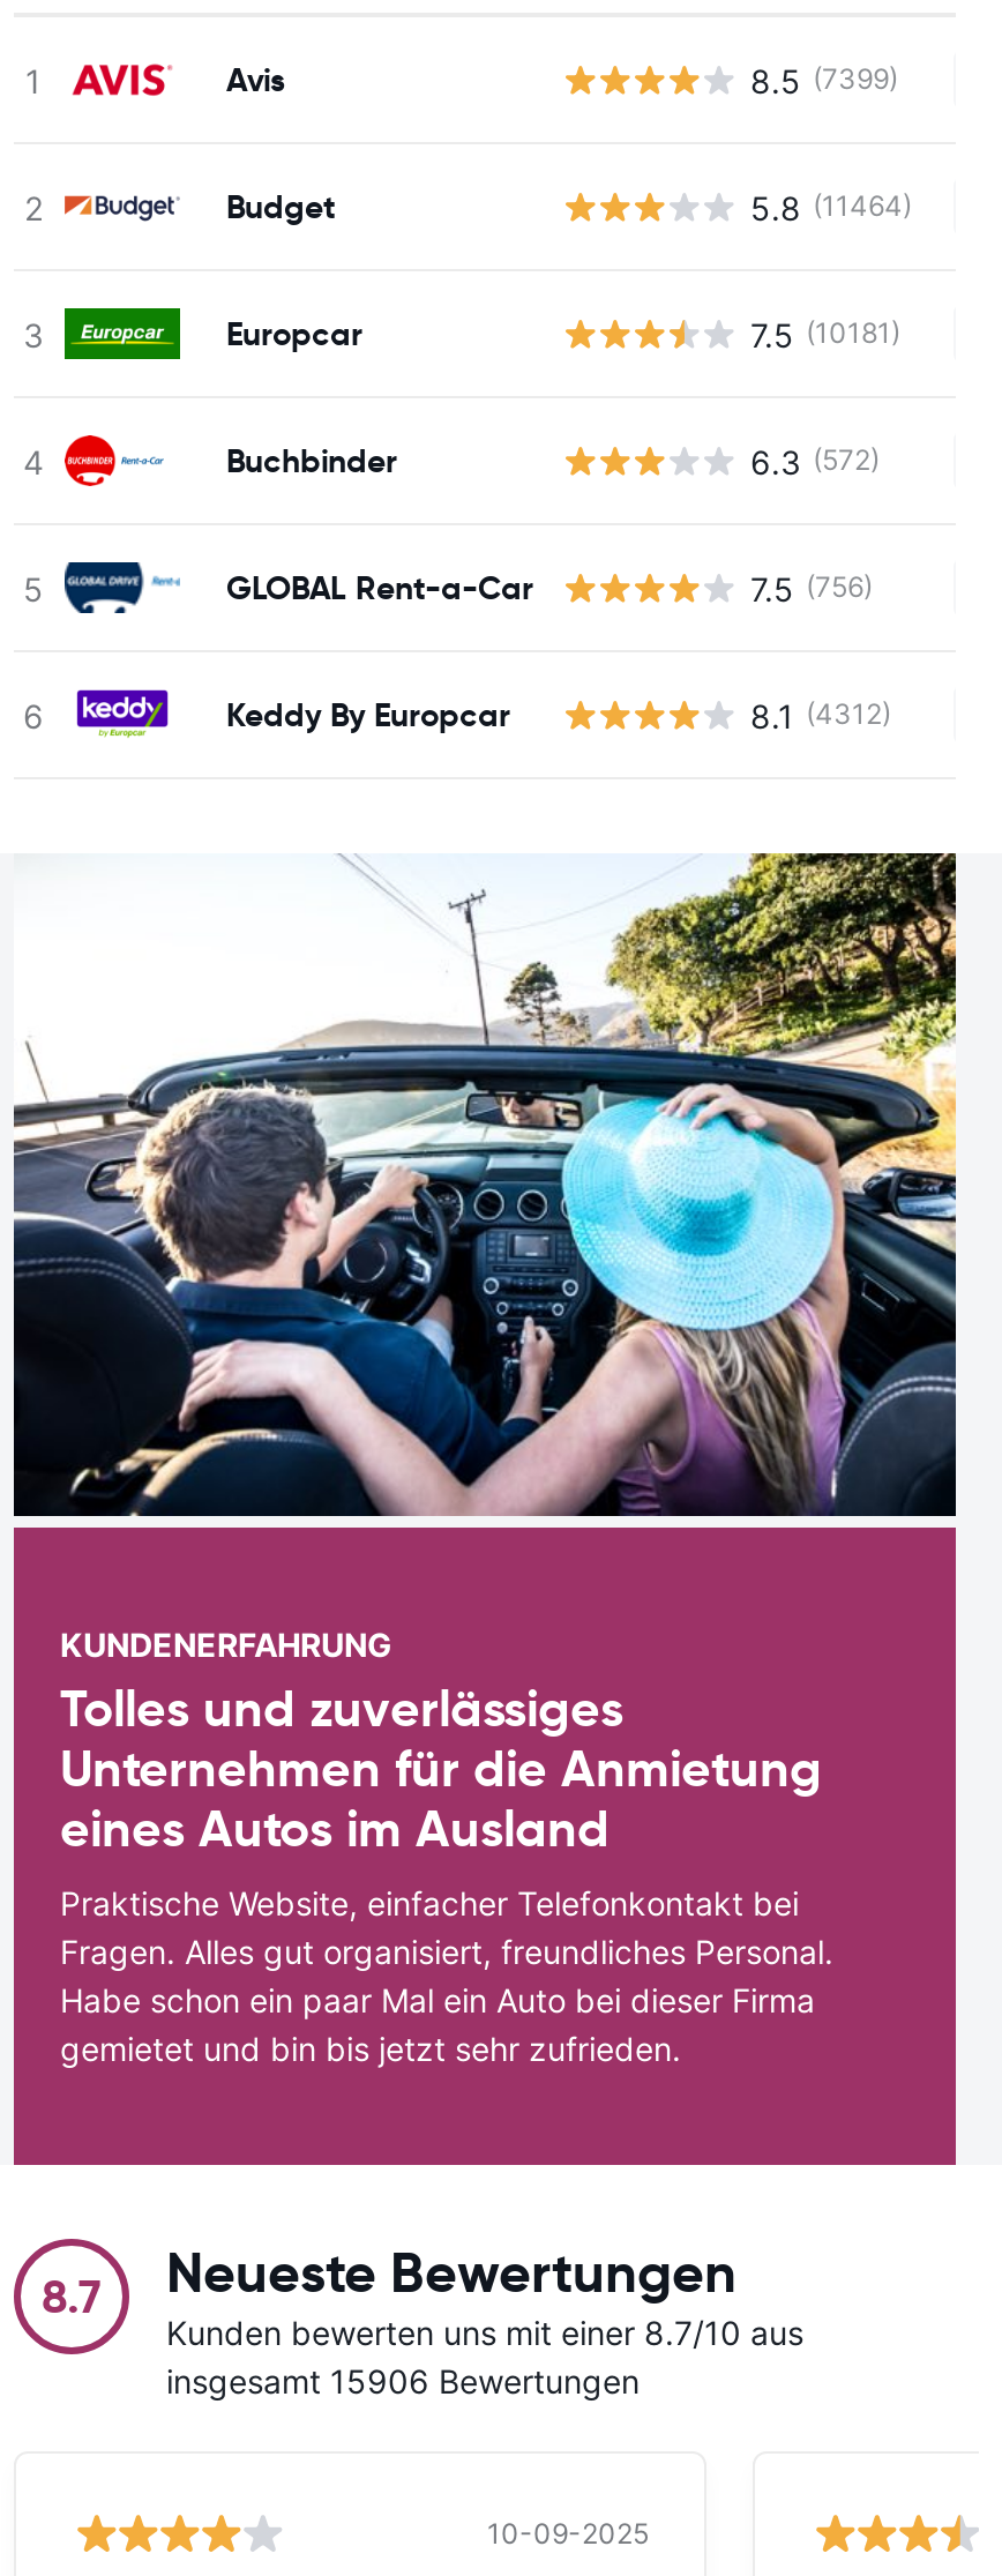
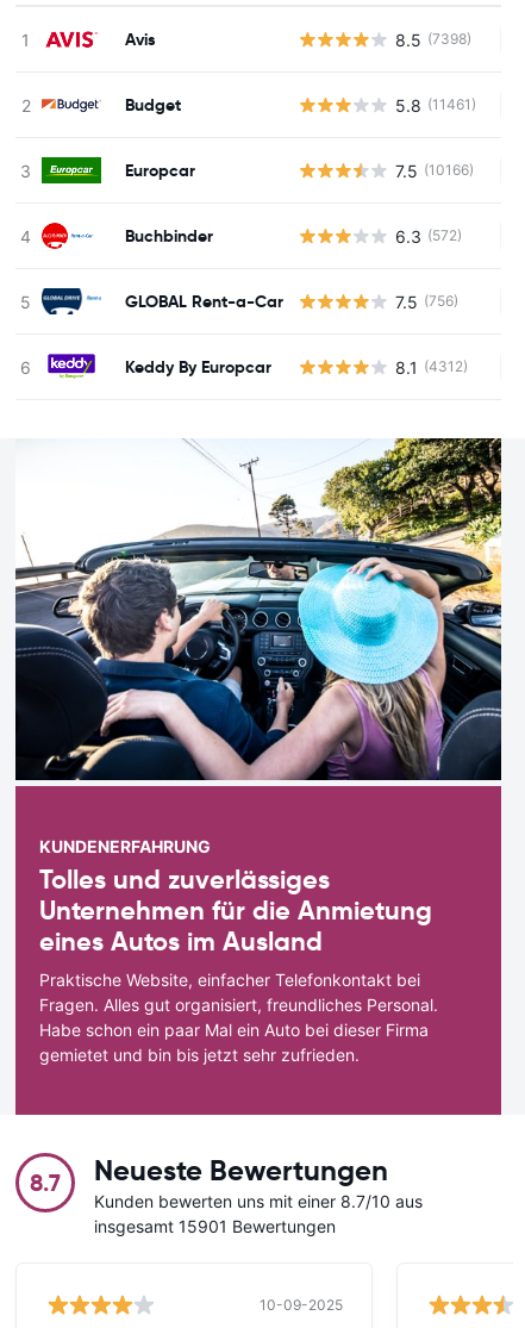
[750,60,898,99] 8.5 (7399) -> [395,29,471,49] 8.5 (7398)
[750,187,912,226] 5.8 (11464) -> [395,95,476,115] 5.8 (11461)
[750,314,900,353] 7.5 (10181) -> [395,160,474,180] 7.5 (10166)
[166,2361,640,2400] insgesamt 15906 Bewertungen -> [94,1216,336,1236] insgesamt 15901 Bewertungen

